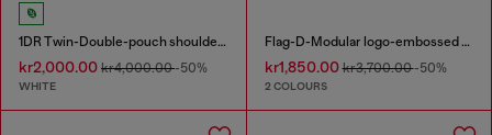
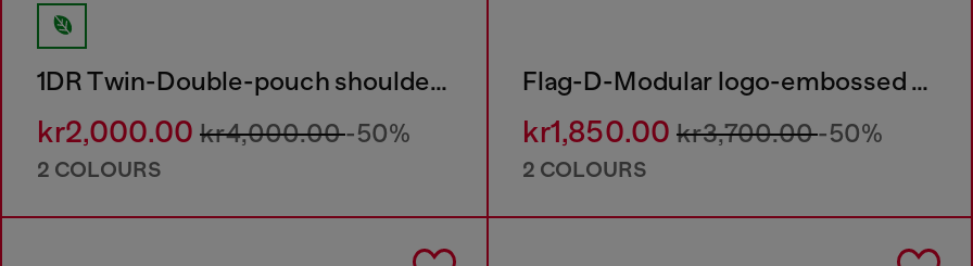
[19,79,56,93] WHITE -> [37,155,161,183] 2 COLOURS

